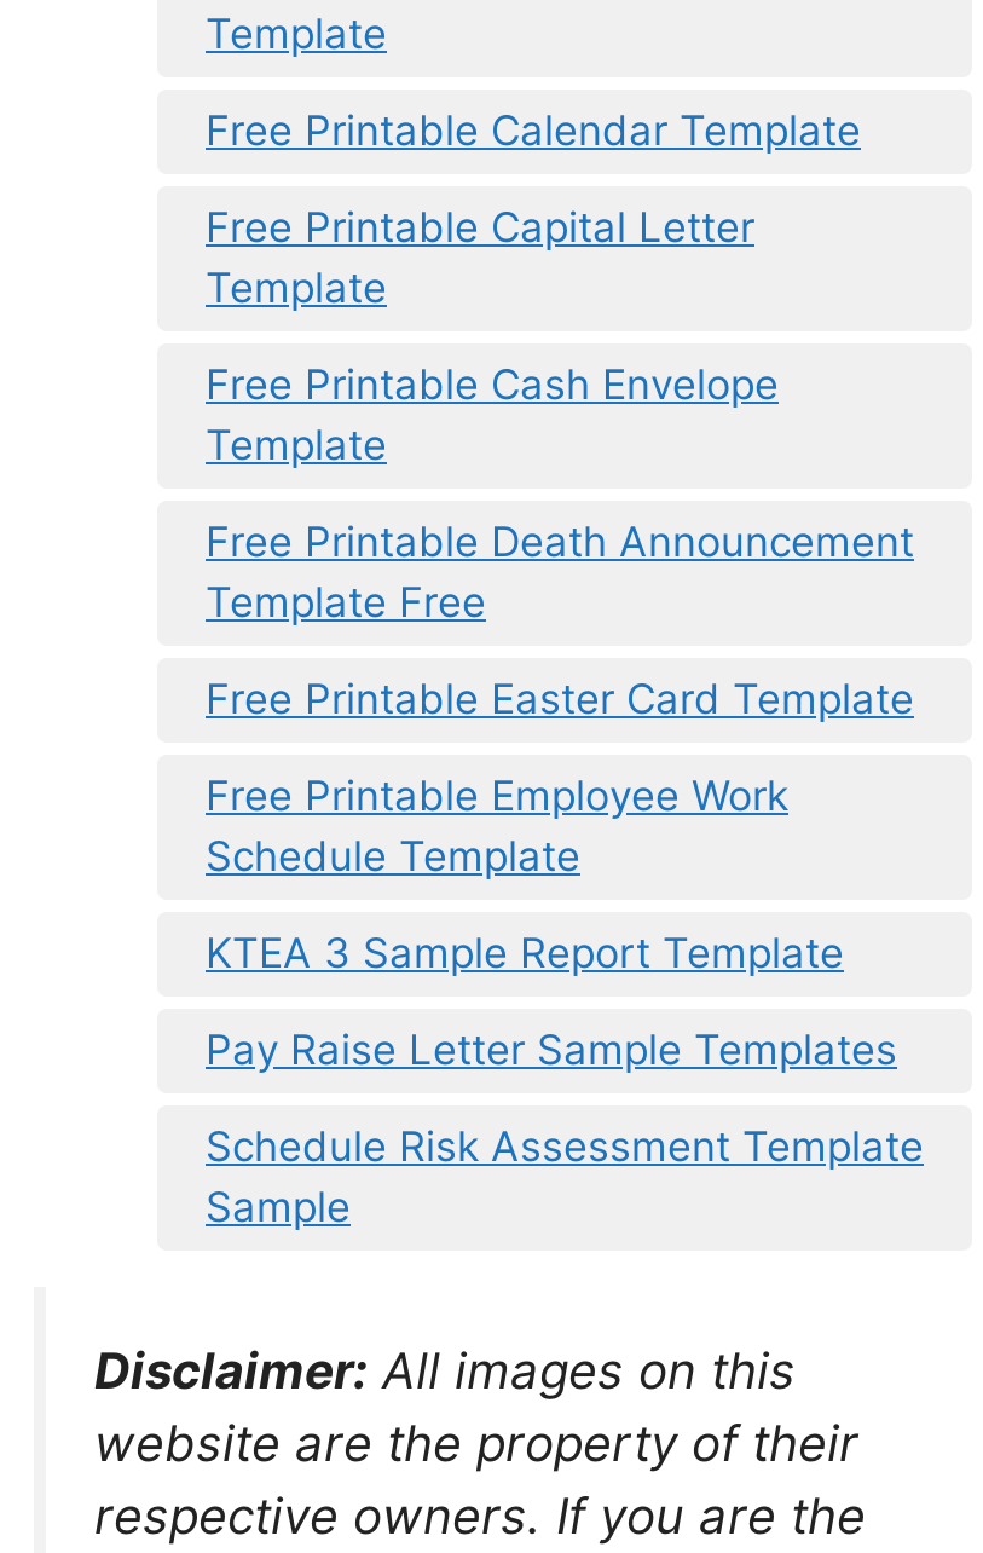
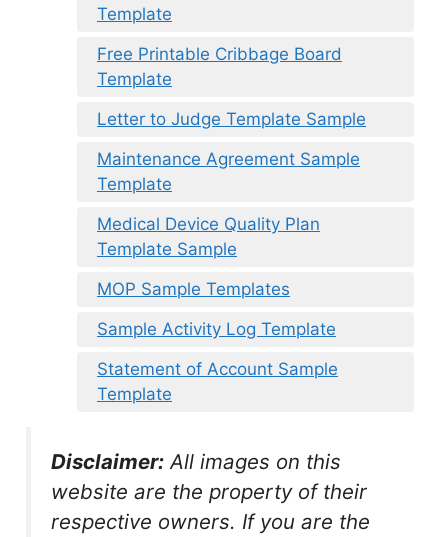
[206,106,861,251] Free Printable Calendar Template | Free Printable Capital Letter -> [97,44,342,64] Free Printable Cribbage Board
[206,360,779,408] Free Printable Cash Envelope -> [97,109,366,169] Letter to Judge Template Sample | Maintenance Agreement Sample
[206,517,924,1231] Free Printable Death Announcement | Template Free | Free Printable Easter Card Template | Free Printable Employee Work | Schedule Template | KTEA 3 Sample Report Template | Pay Raise Letter Sample Templates | Schedule Risk Assessment Template | Sample -> [97,214,338,404] Medical Device Quality Plan | Template Sample | MOP Sample Templates | Sample Activity Log Template | Statement of Account Sample | Template

